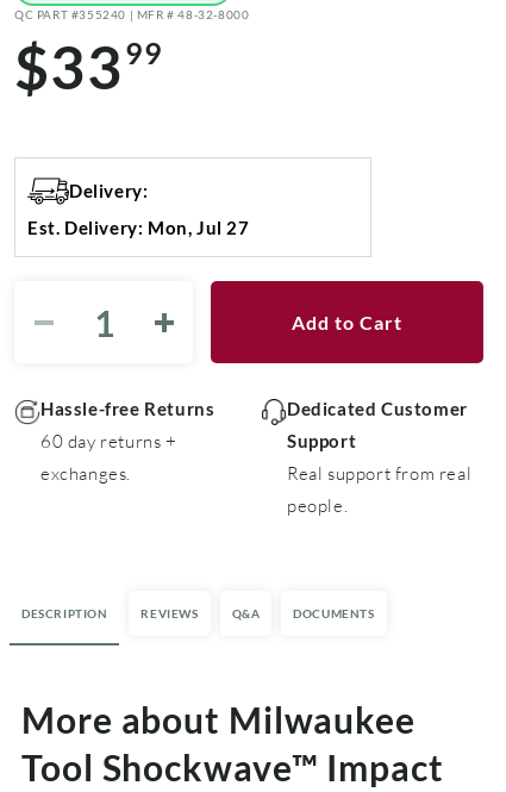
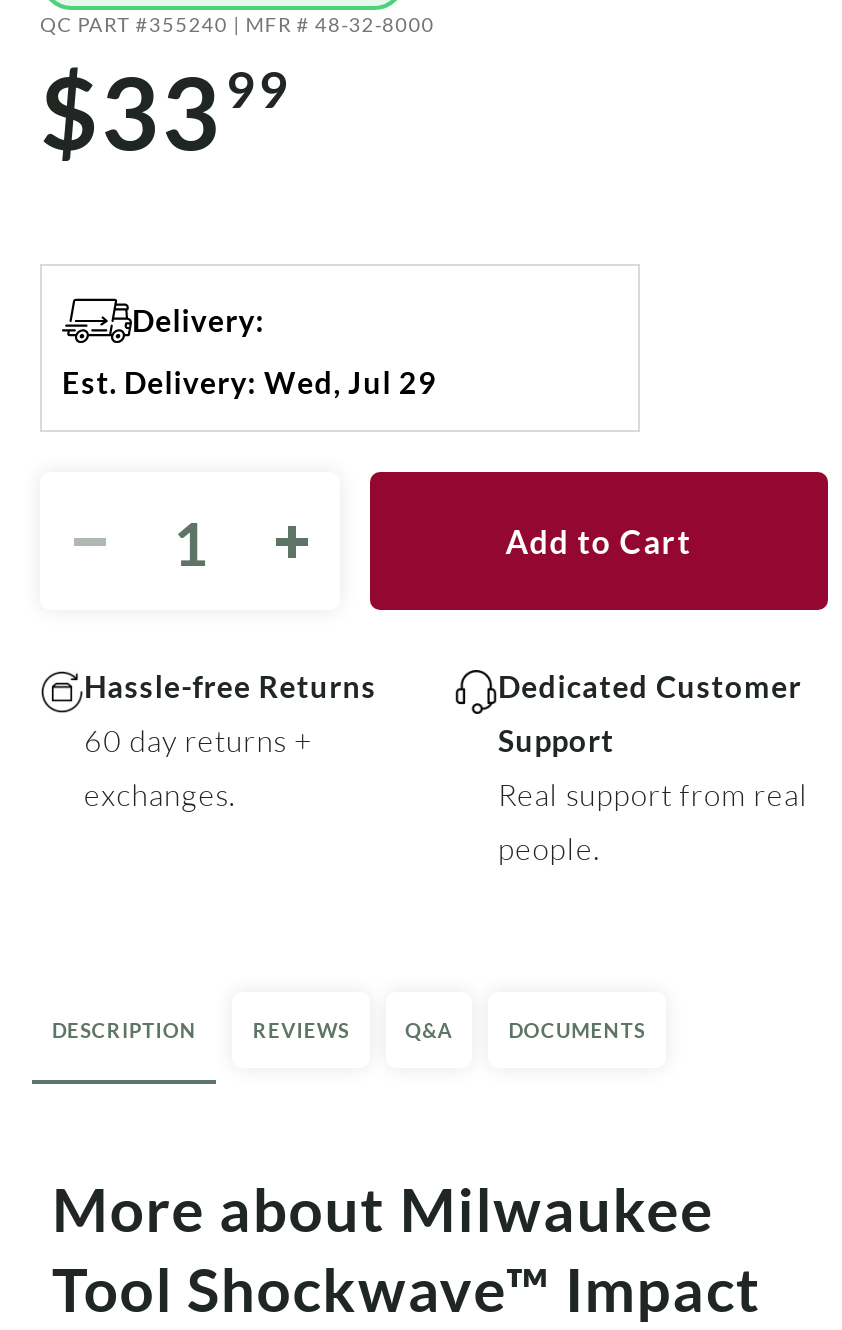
[27,217,250,238] Est. Delivery: Mon, Jul 27 -> [62,364,437,400] Est. Delivery: Wed, Jul 29

